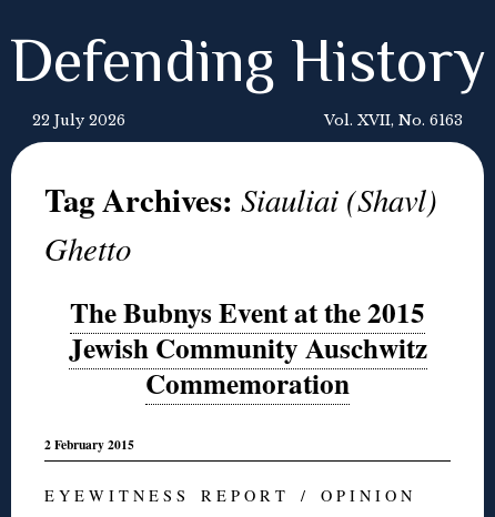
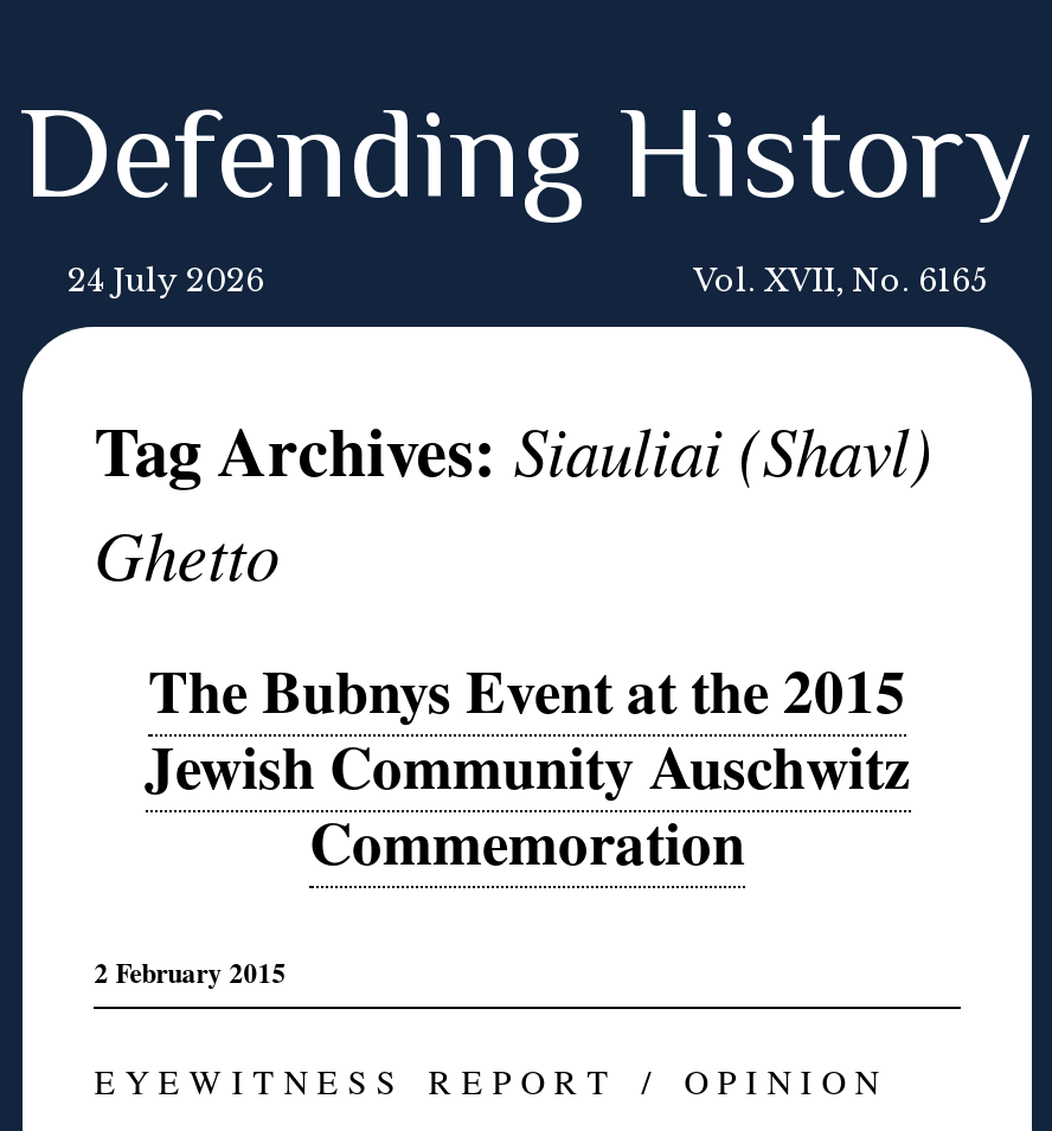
[32,112,125,129] 22 July 2026 -> [68,263,264,298] 24 July 2026
[324,112,463,129] Vol. XVII, No. 6163 -> [693,263,987,298] Vol. XVII, No. 6165

